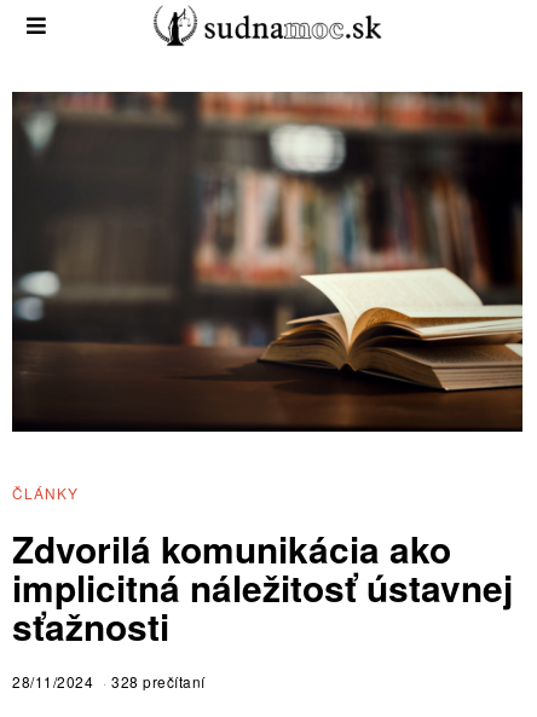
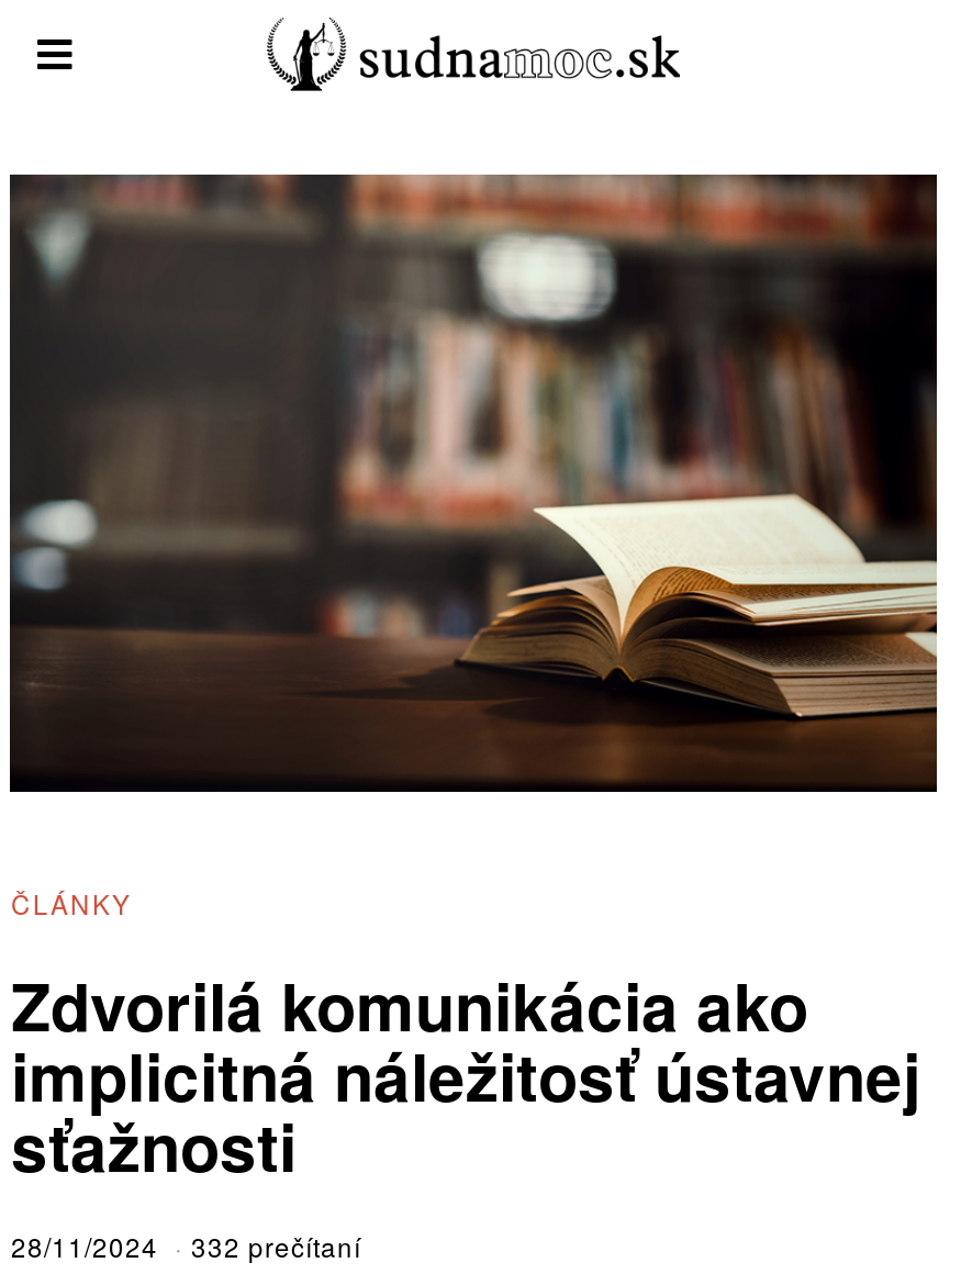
[13,671,205,691] 28/11/2024 328 prečítaní -> [11,1227,361,1264] 28/11/2024 332 prečítaní

